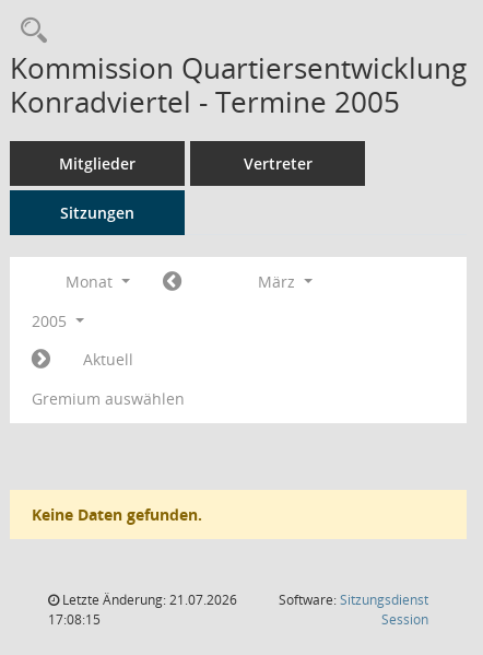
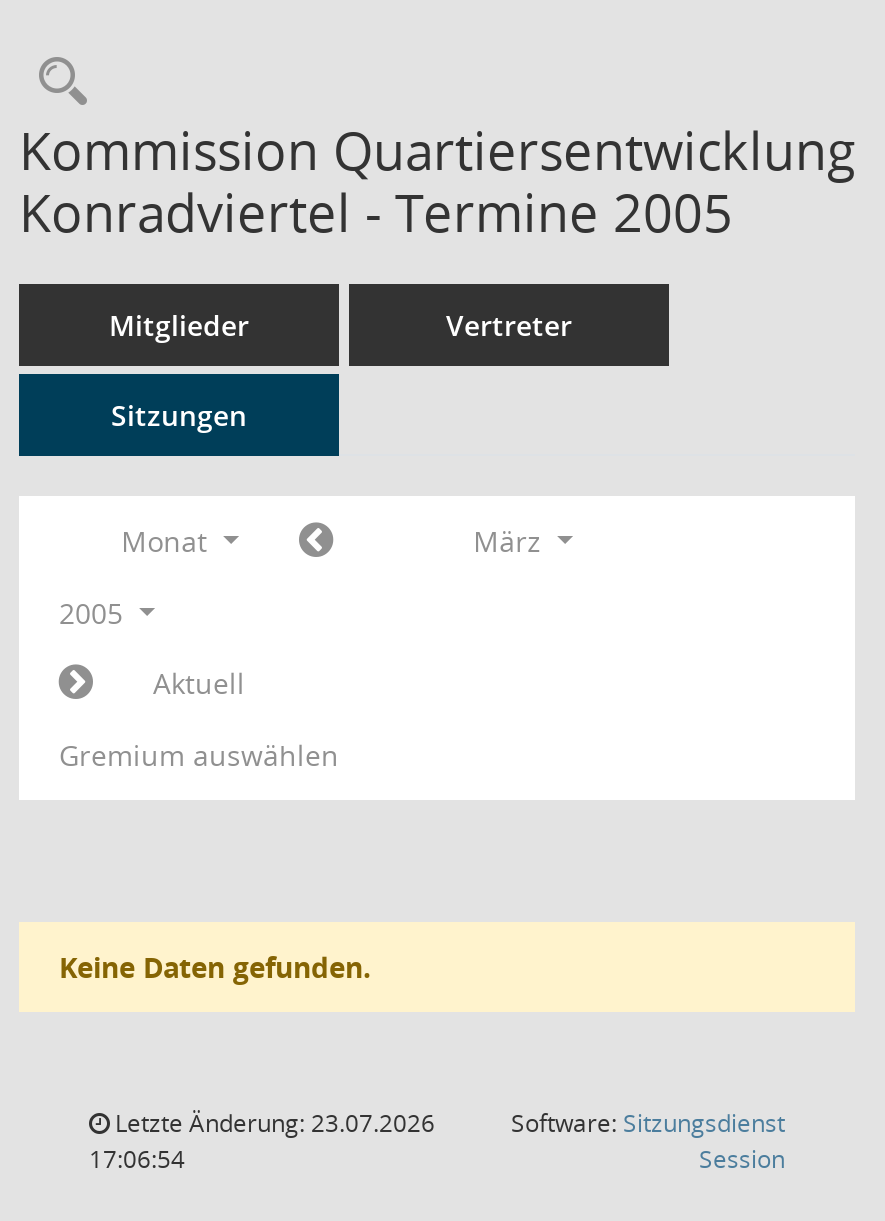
[59,590,237,609] Letzte Änderung: 21.07.2026 -> [109,1106,435,1140] Letzte Änderung: 23.07.2026
[48,610,101,629] 17:08:15 -> [89,1142,185,1176] 17:06:54

